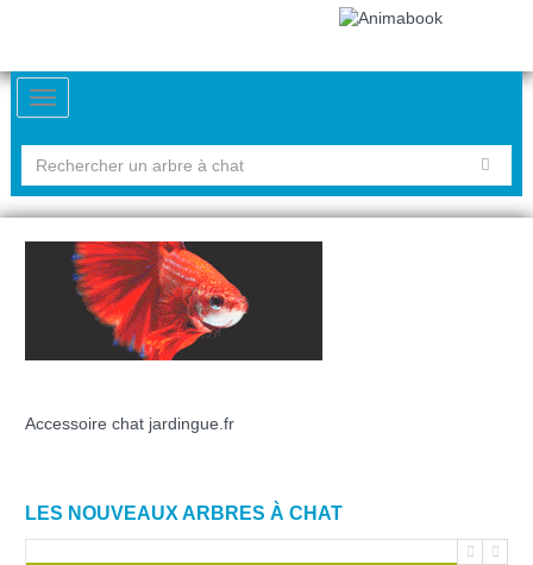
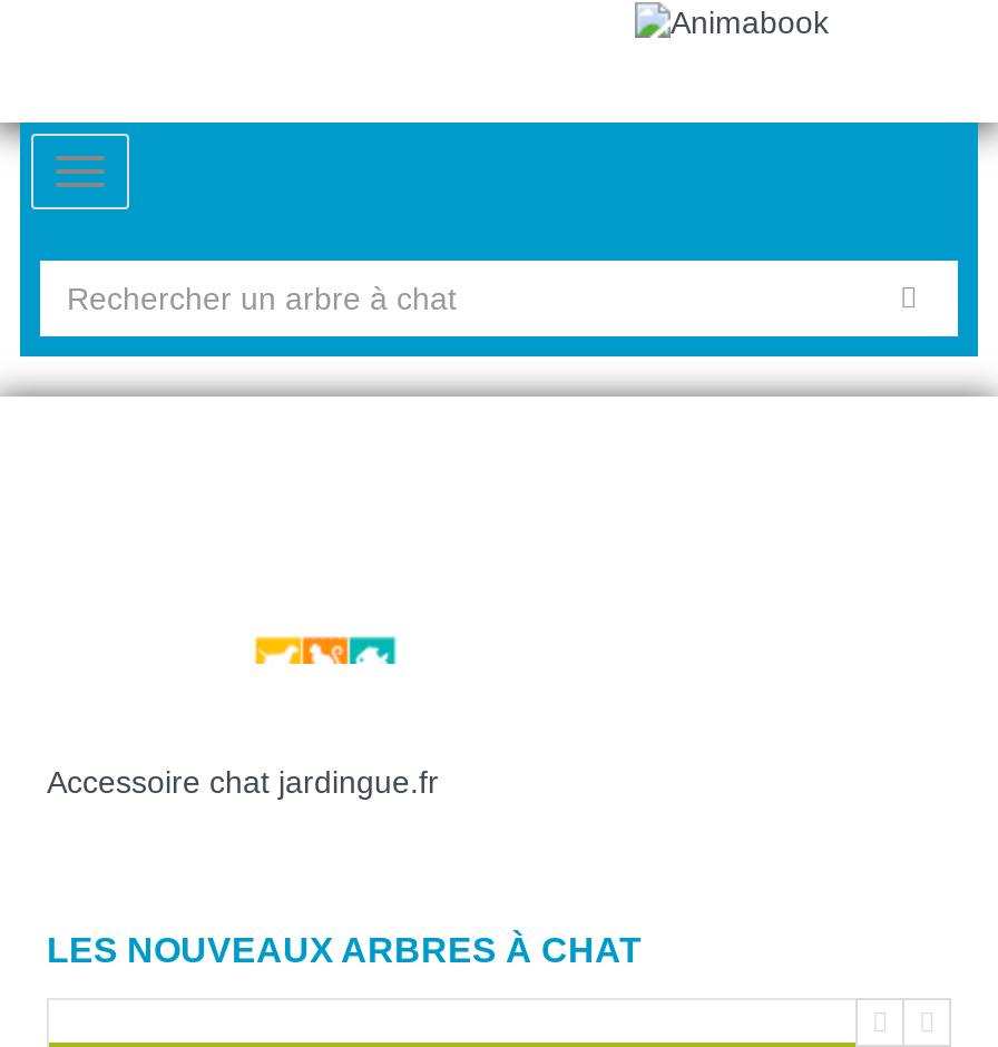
[24,240,324,362] [image] -> none

